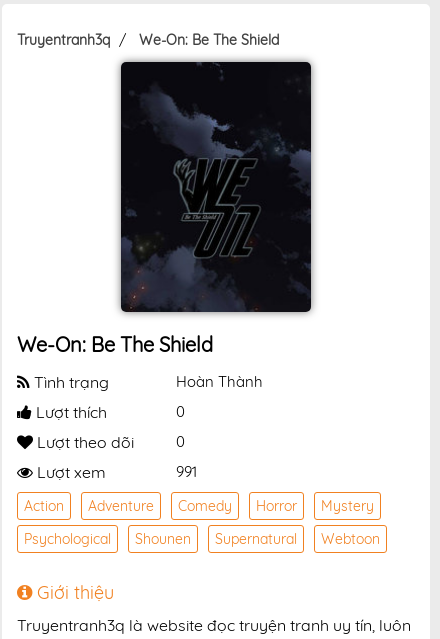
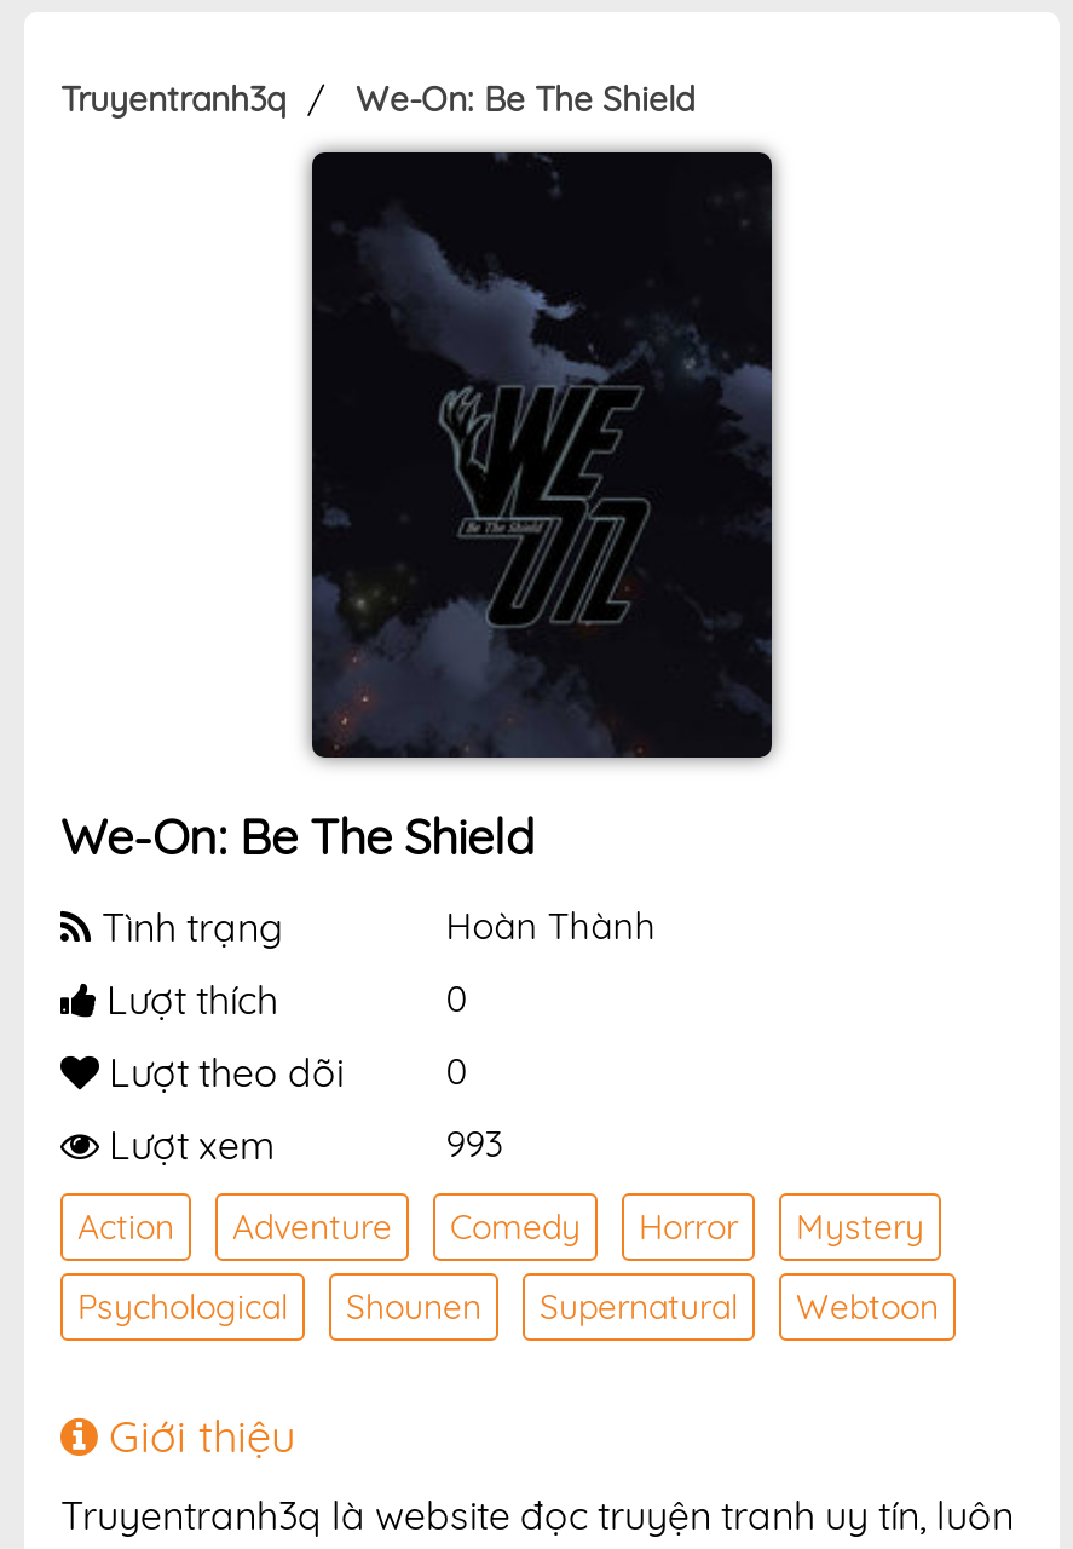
[176,462,197,481] 991 -> [446,1121,504,1167] 993

